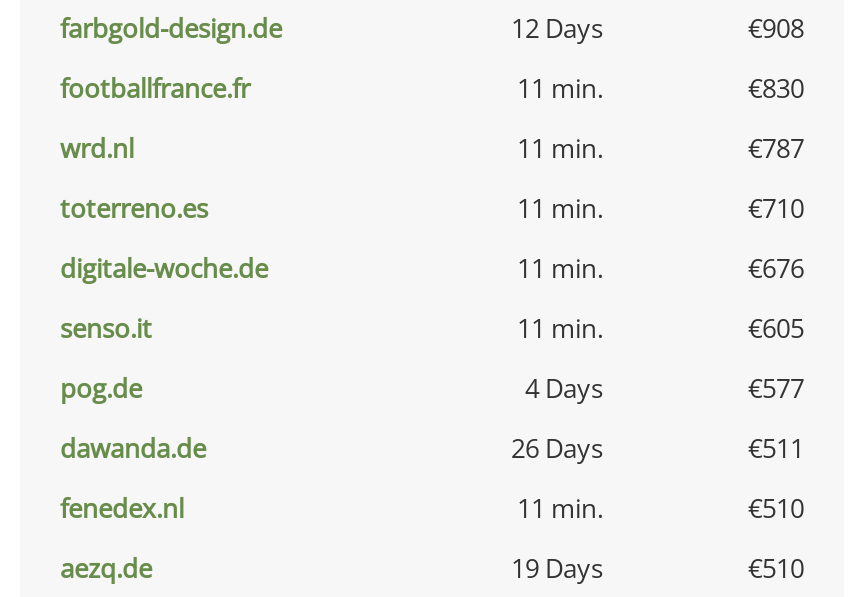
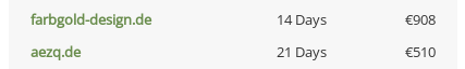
[511,10,603,46] 12 Days -> [276,10,326,29] 14 Days
[60,70,804,526] footballfrance.fr | 11 min. | €830 | wrd.nl | 11 min. | €787 | toterreno.es | 11 min. | €710 | digitale-woche.de | 11 min. | €676 | senso.it | 11 min. | €605 | pog.de | 4 Days | €577 | dawanda.de | 26 Days | €511 | fenedex.nl | 11 min. | €510 -> none
[511,550,603,586] 19 Days -> [276,42,326,61] 21 Days

